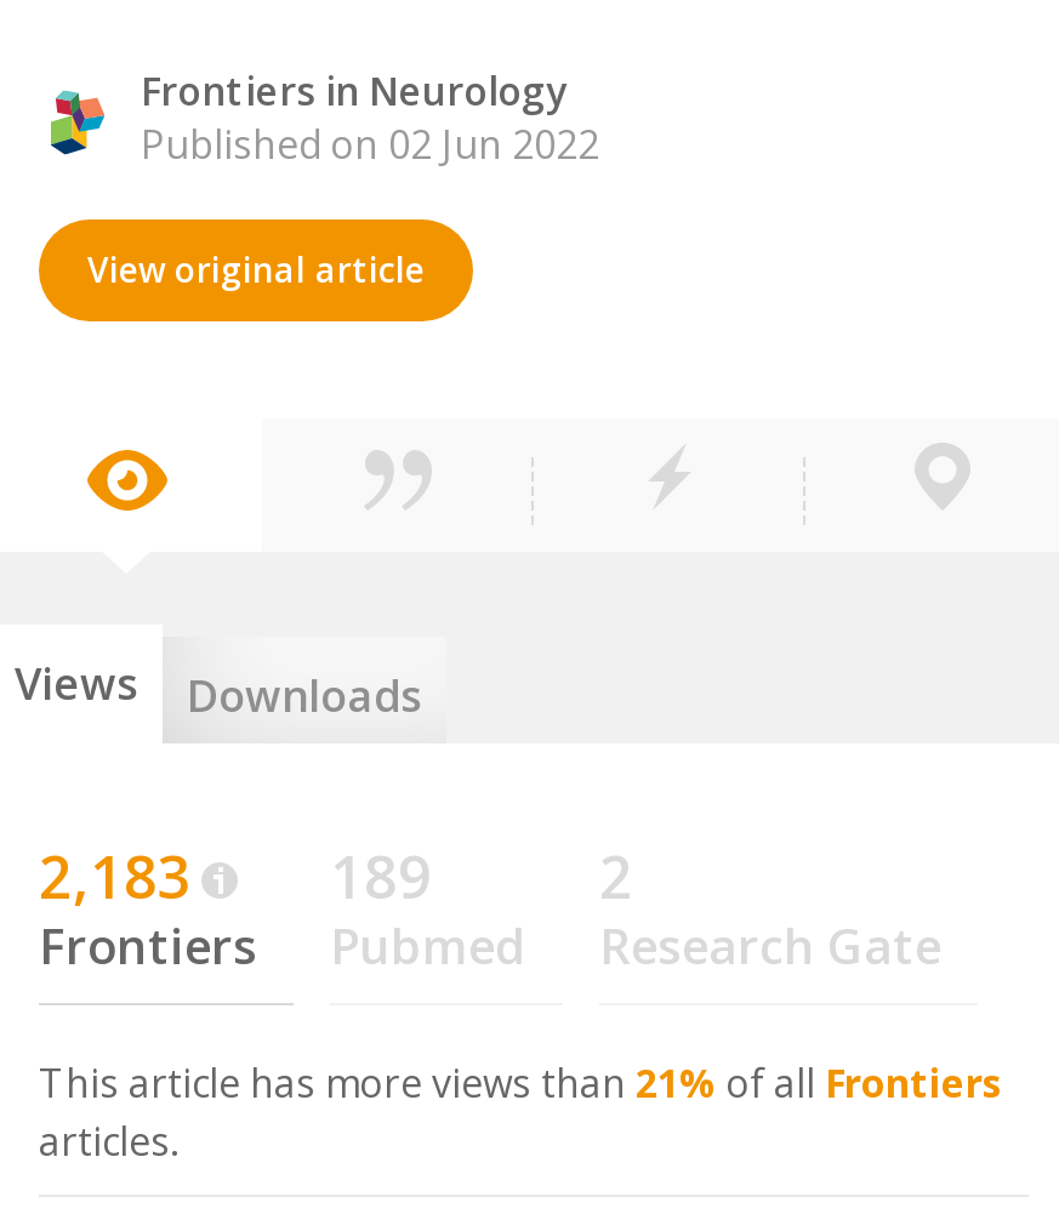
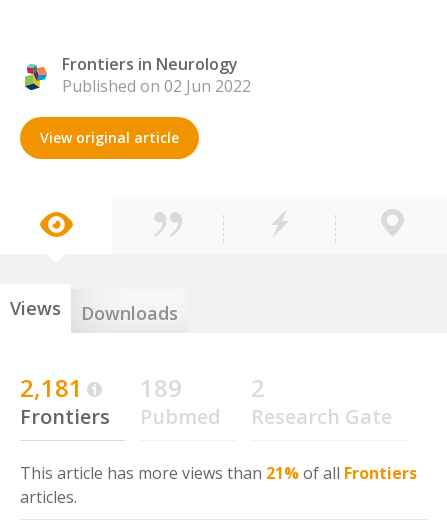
[39,836,192,916] 2,183 -> [20,371,83,404] 2,181

